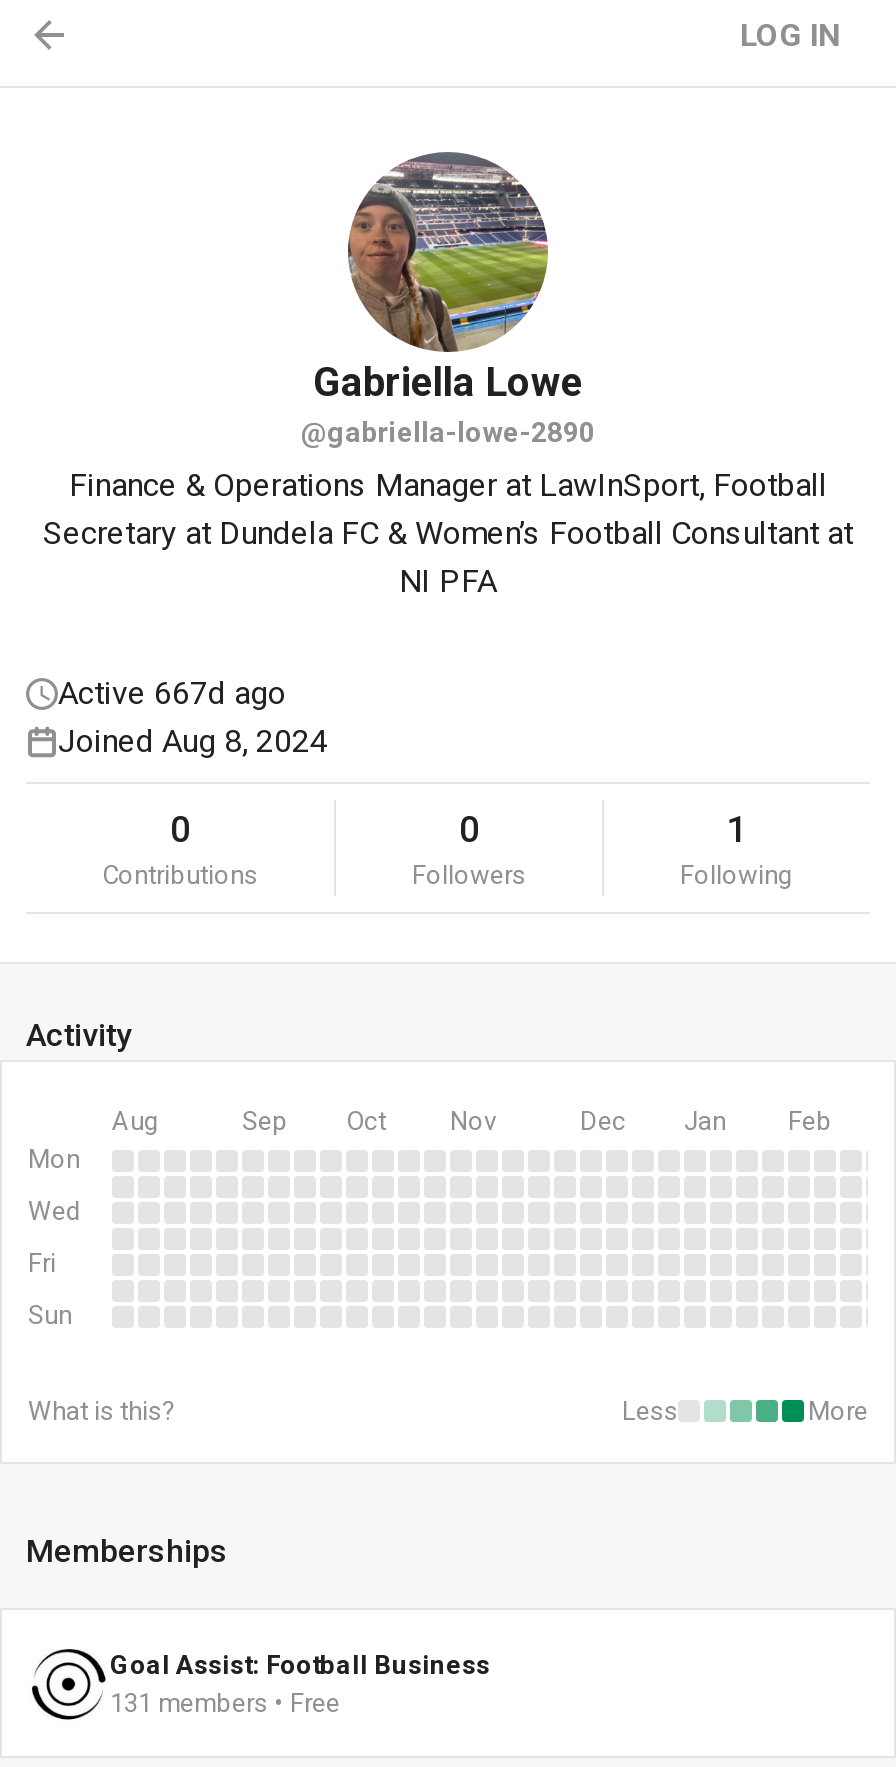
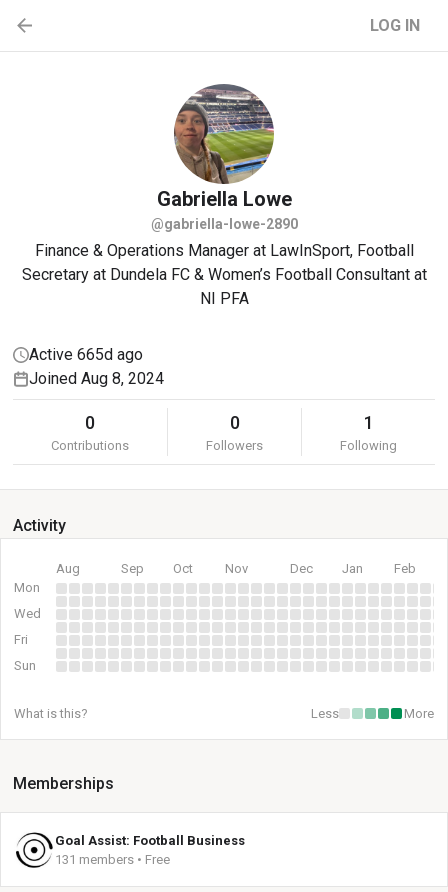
[58,674,286,712] Active 667d ago -> [29,345,143,364] Active 665d ago

